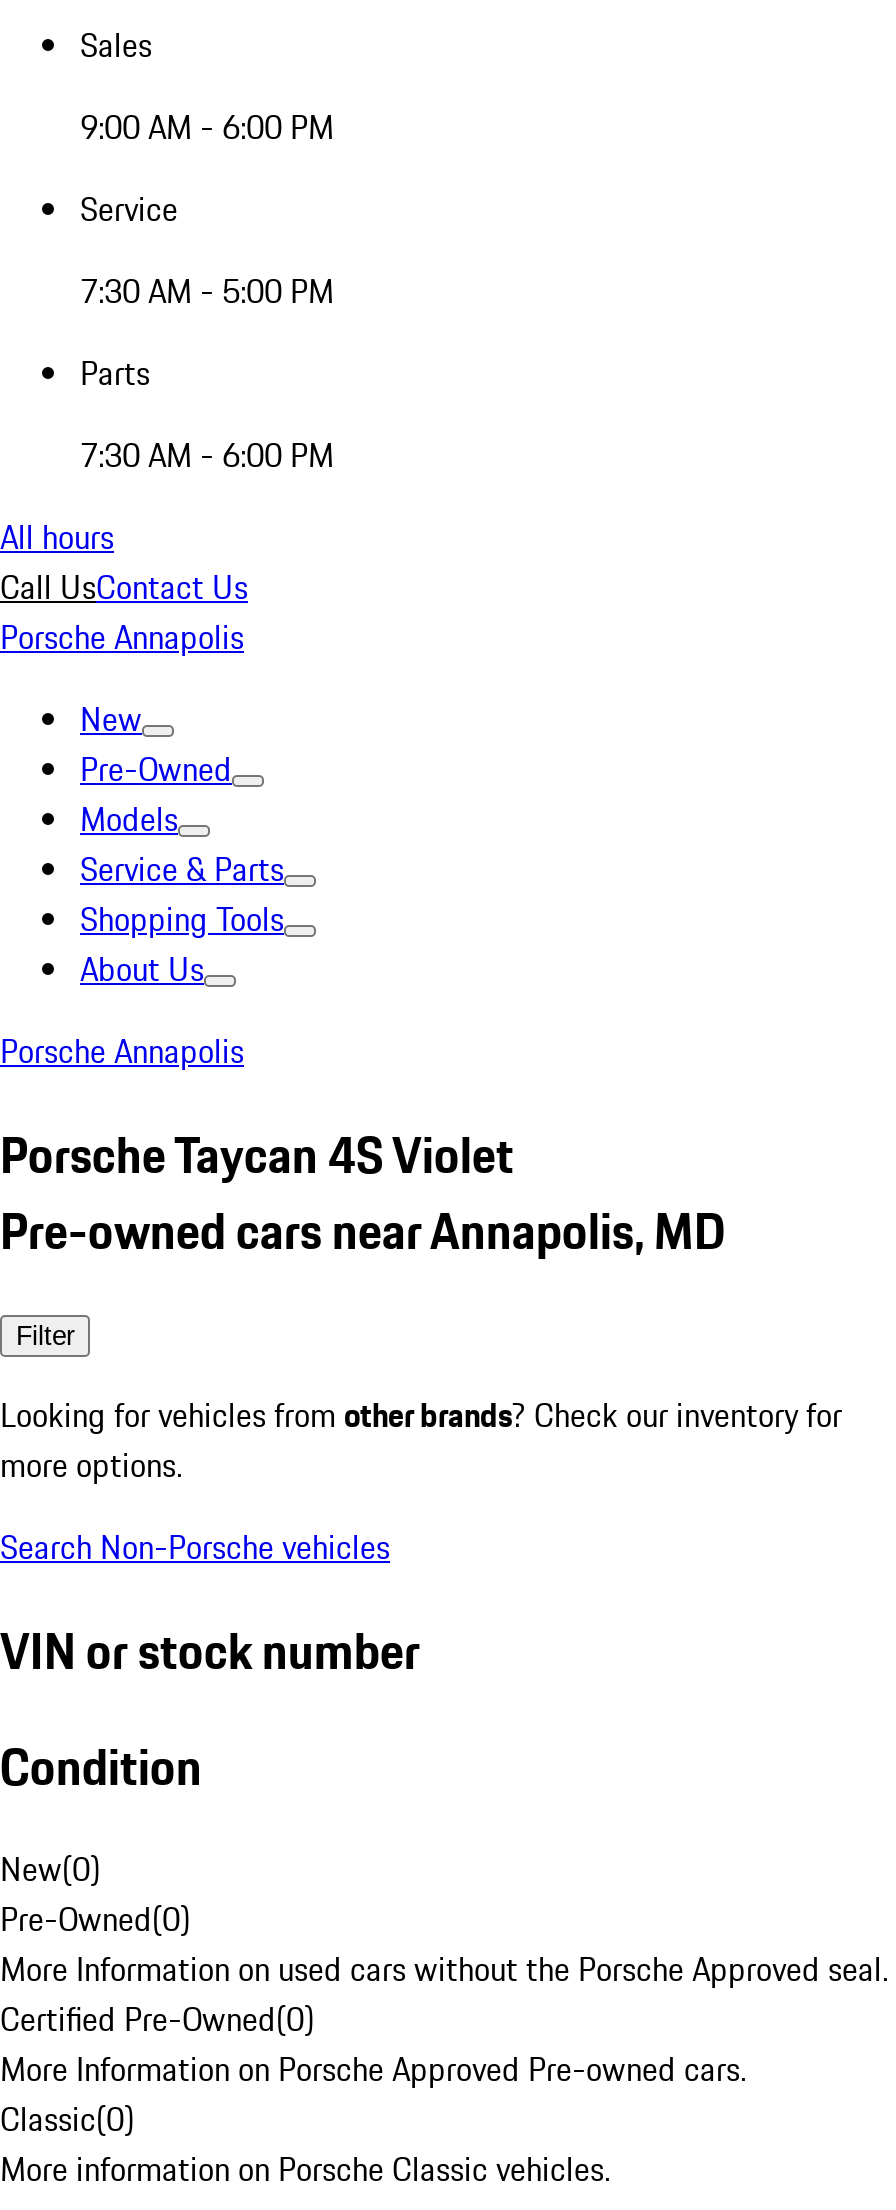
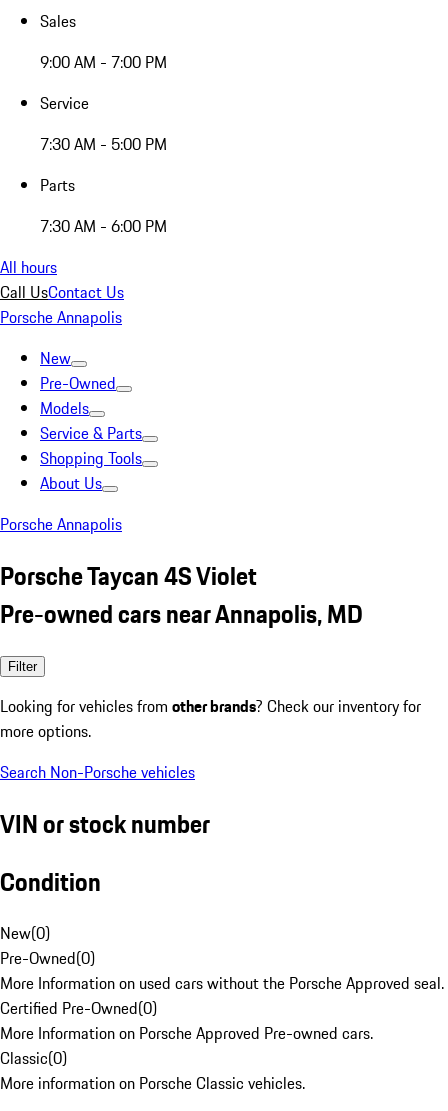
[80,103,334,151] 9:00 AM - 6:00 PM -> [40,50,167,74] 9:00 AM - 7:00 PM

